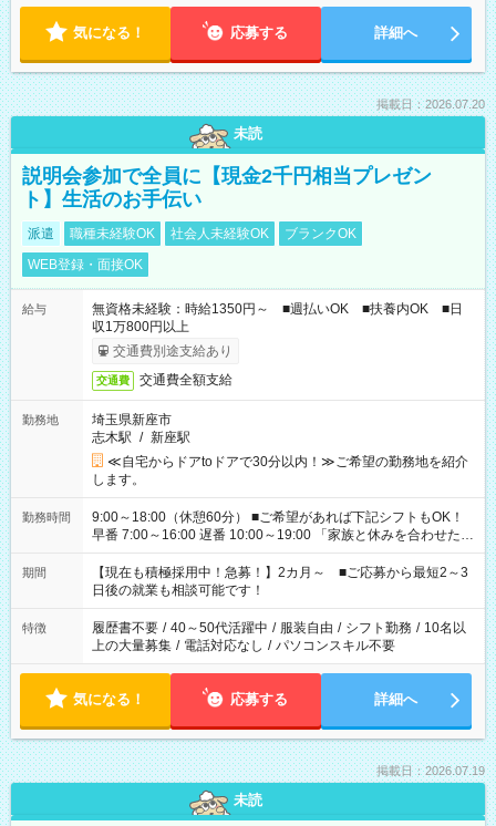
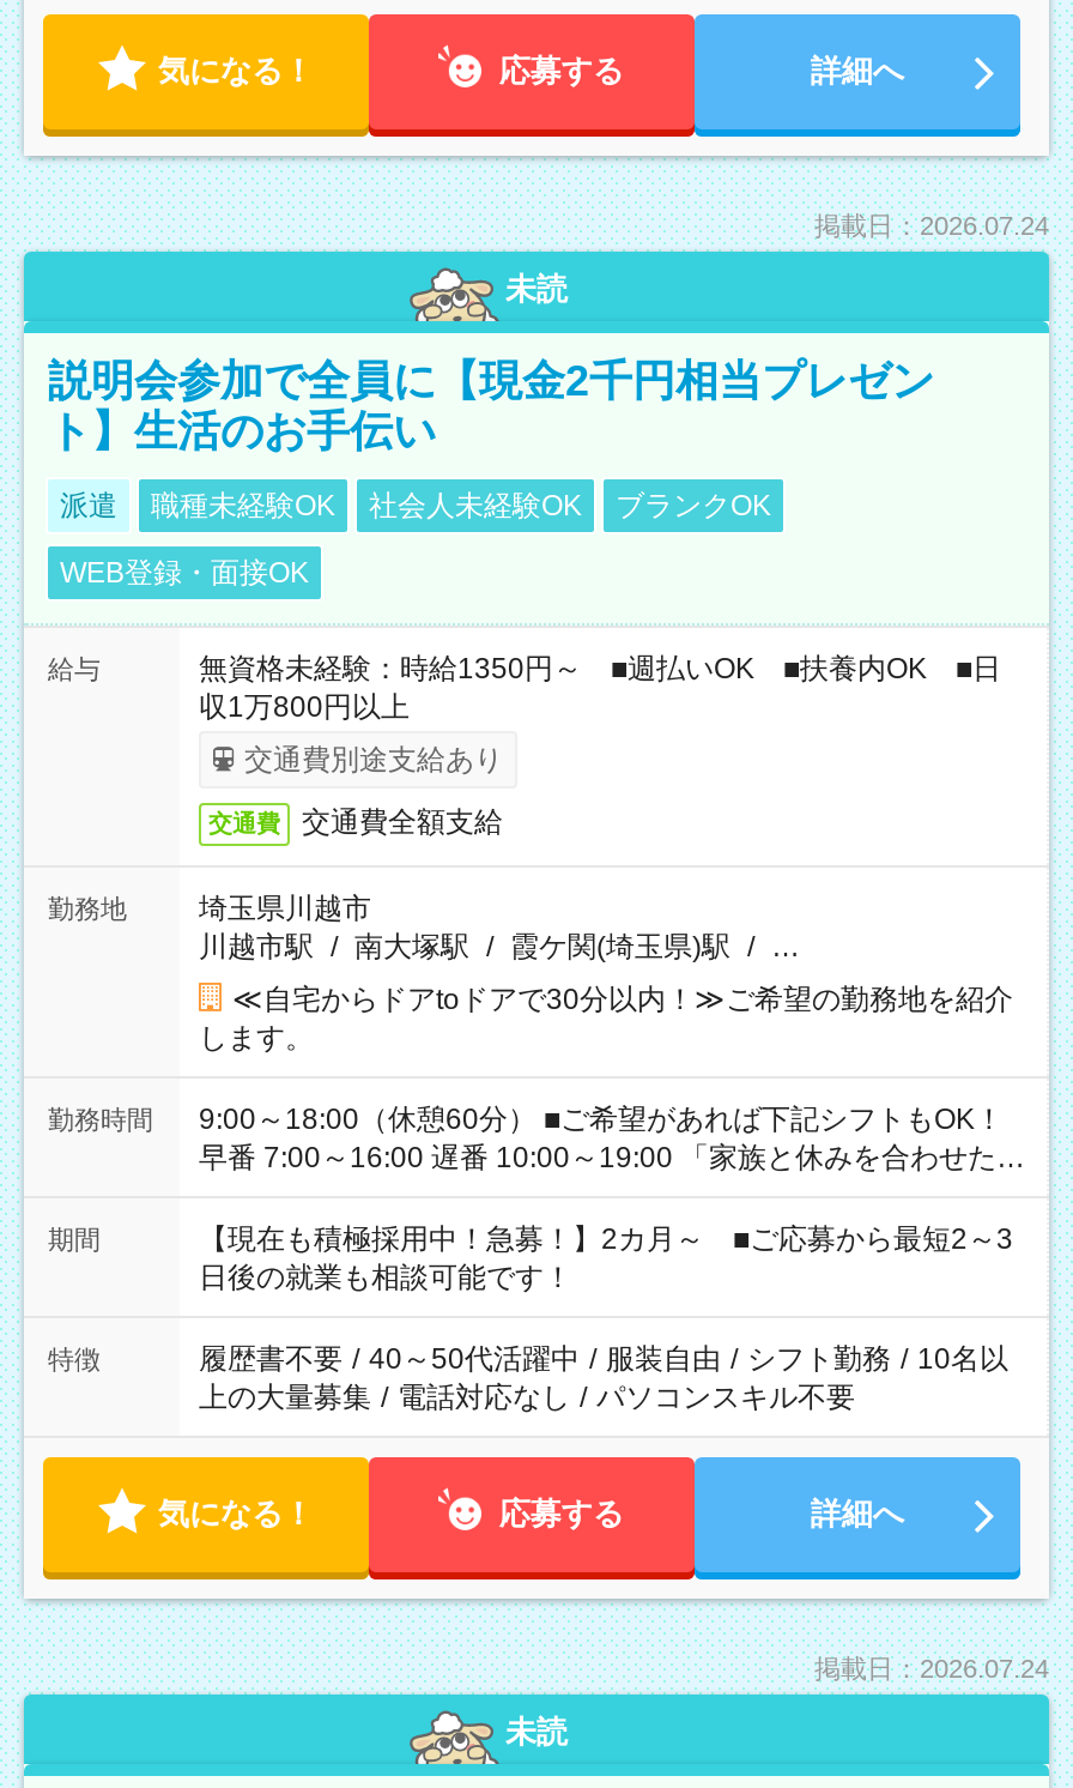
[376,97,485,111] 掲載日：2026.07.20 -> [814,211,1049,240] 掲載日：2026.07.24
[92,412,190,445] 埼玉県新座市 | 志木駅 / 新座駅 -> [199,892,800,964] 埼玉県川越市 | 川越市駅 / 南大塚駅 / 霞ケ関(埼玉県)駅 / …
[376,764,485,777] 掲載日：2026.07.19 -> [814,1654,1049,1683] 掲載日：2026.07.24

